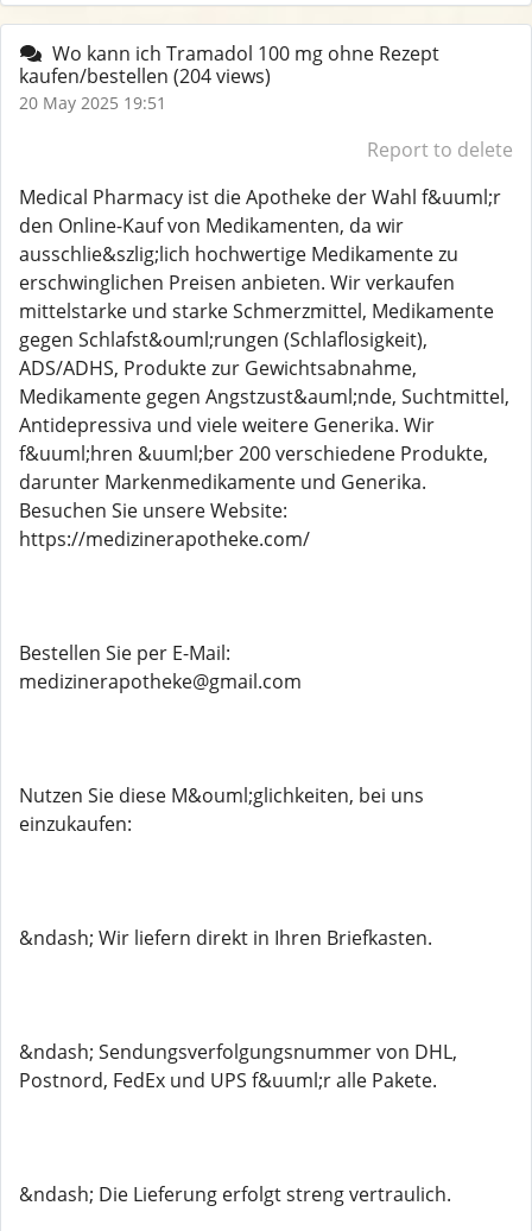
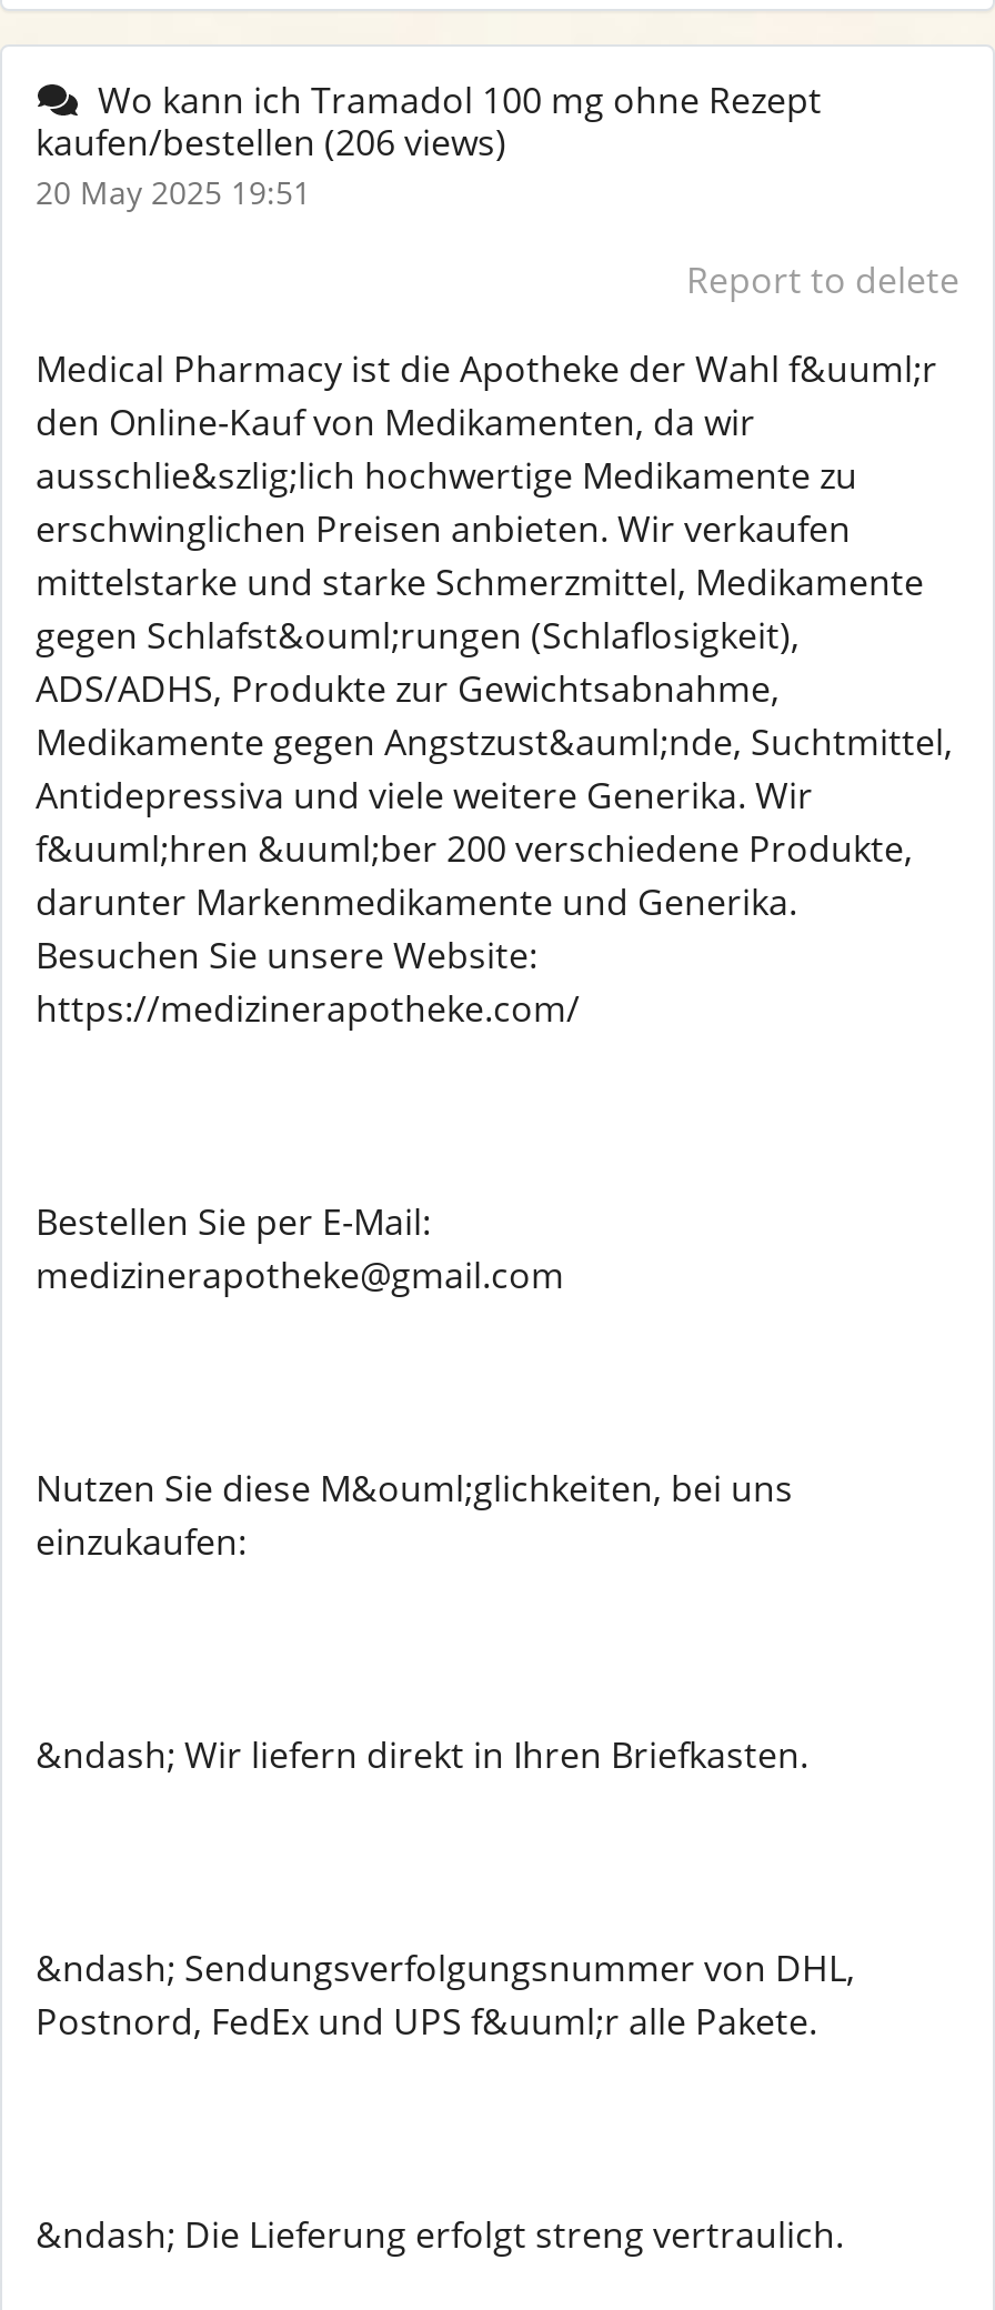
[19,63,271,89] kaufen/bestellen (204 views) -> [36,118,506,167] kaufen/bestellen (206 views)

